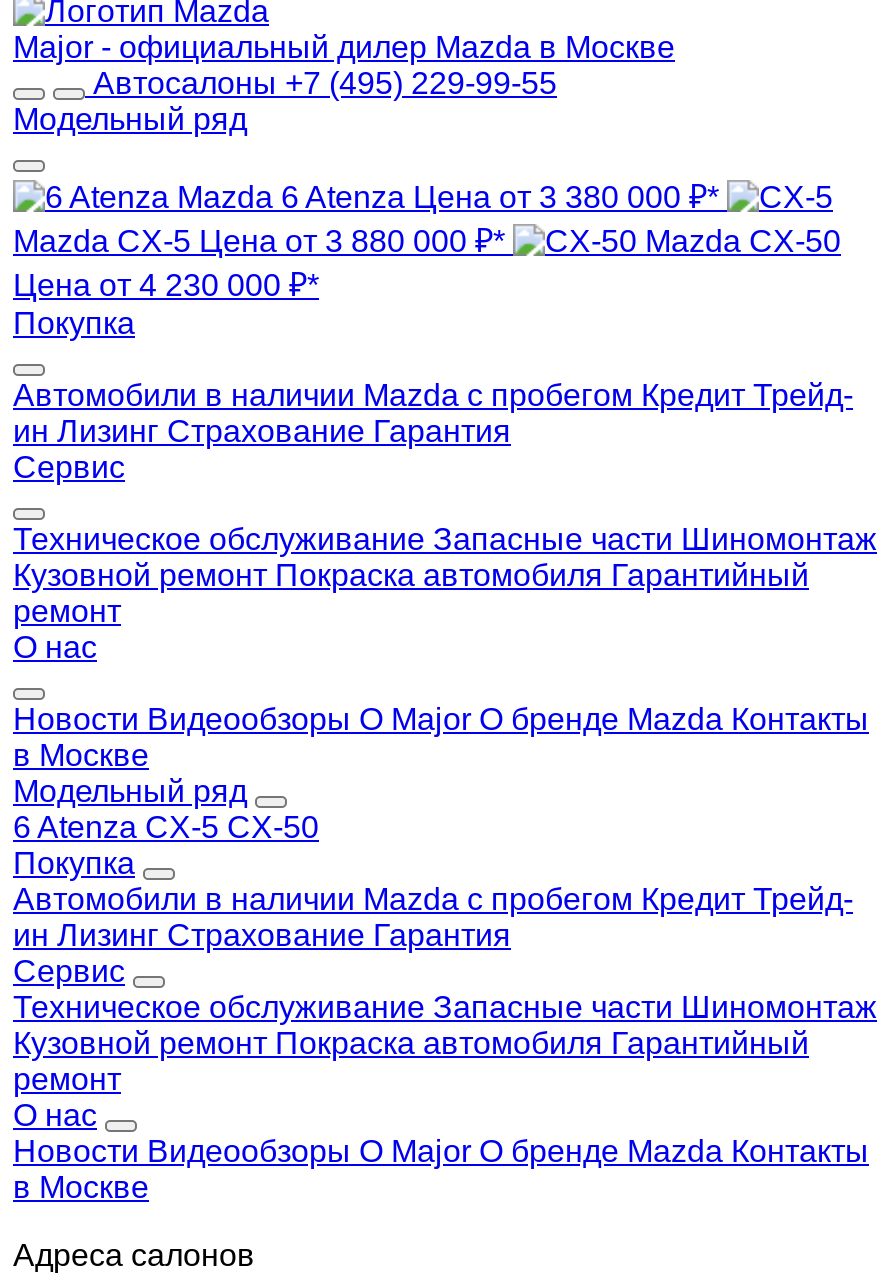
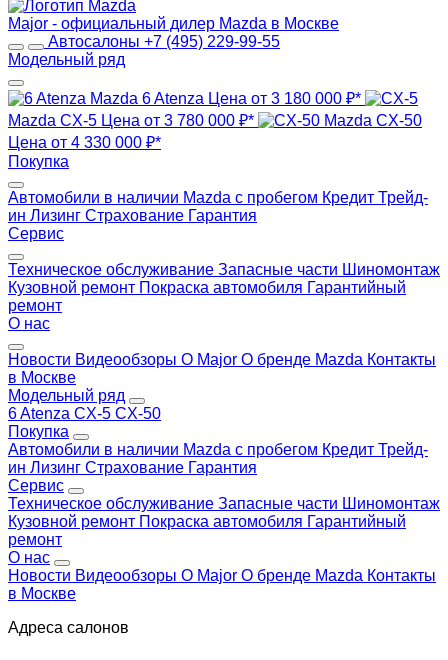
[177,180,719,214] Mazda 6 Atenza Цена от 3 380 000 ₽* -> [90,90,361,107] Mazda 6 Atenza Цена от 3 180 000 ₽*
[13,224,505,258] Mazda CX-5 Цена от 3 880 000 ₽* -> [8,112,254,129] Mazda CX-5 Цена от 3 780 000 ₽*
[13,268,319,302] Цена от 4 230 000 ₽* -> [8,134,161,151] Цена от 4 330 000 ₽*

